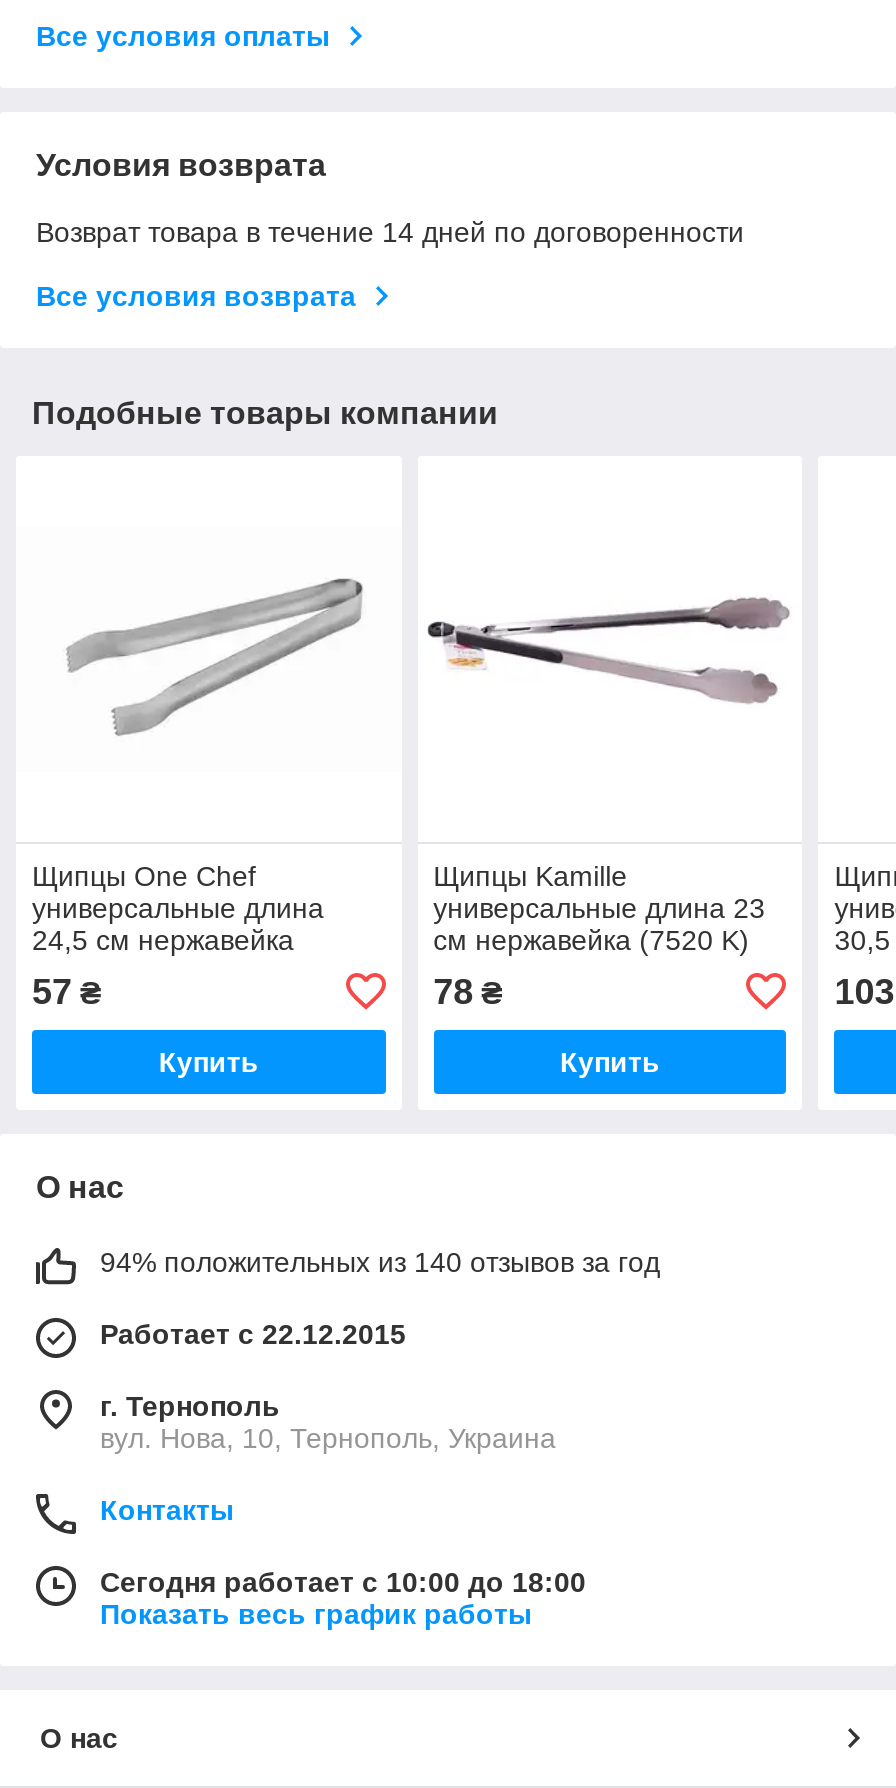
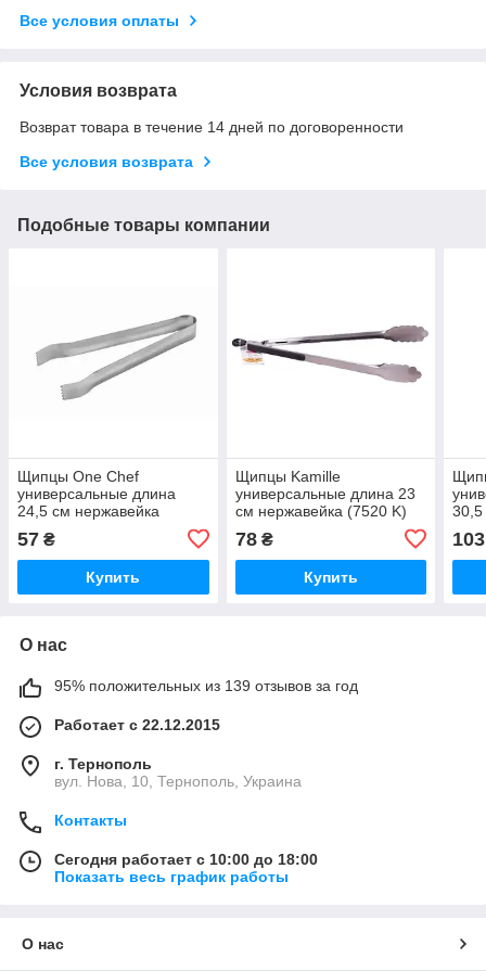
[100,1246,660,1278] 94% положительных из 140 отзывов за год -> [54,677,358,694] 95% положительных из 139 отзывов за год

